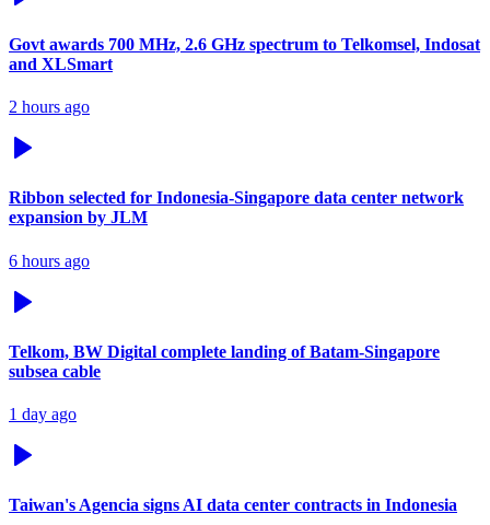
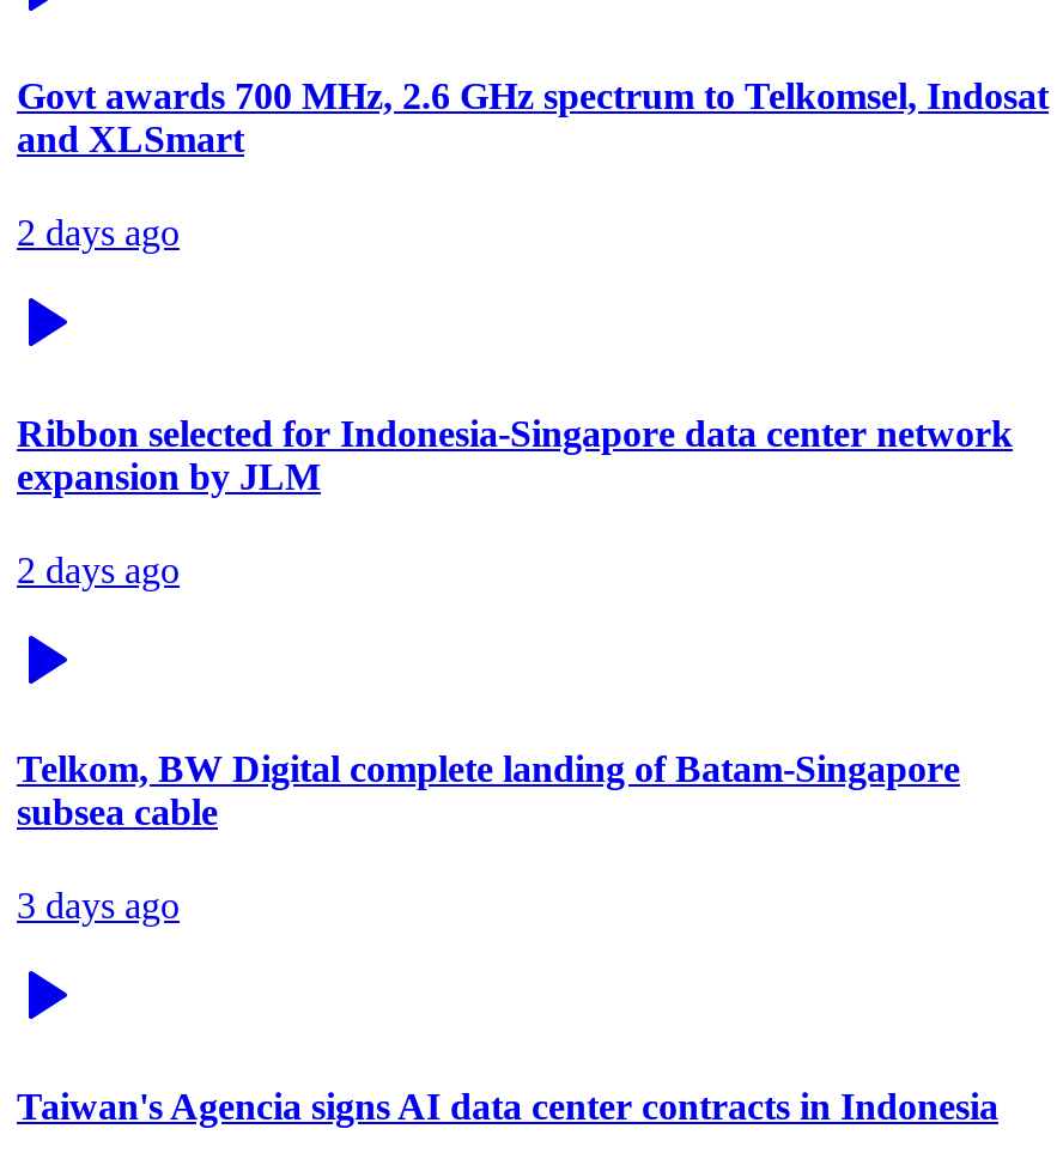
[9,97,90,116] 2 hours ago -> [17,213,180,254] 2 days ago
[9,251,90,270] 6 hours ago -> [17,550,180,591] 2 days ago
[9,405,77,423] 1 day ago -> [17,886,180,927] 3 days ago

